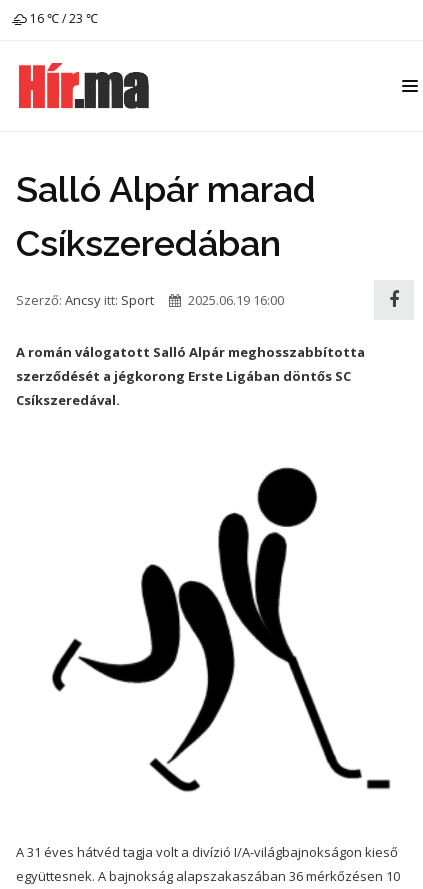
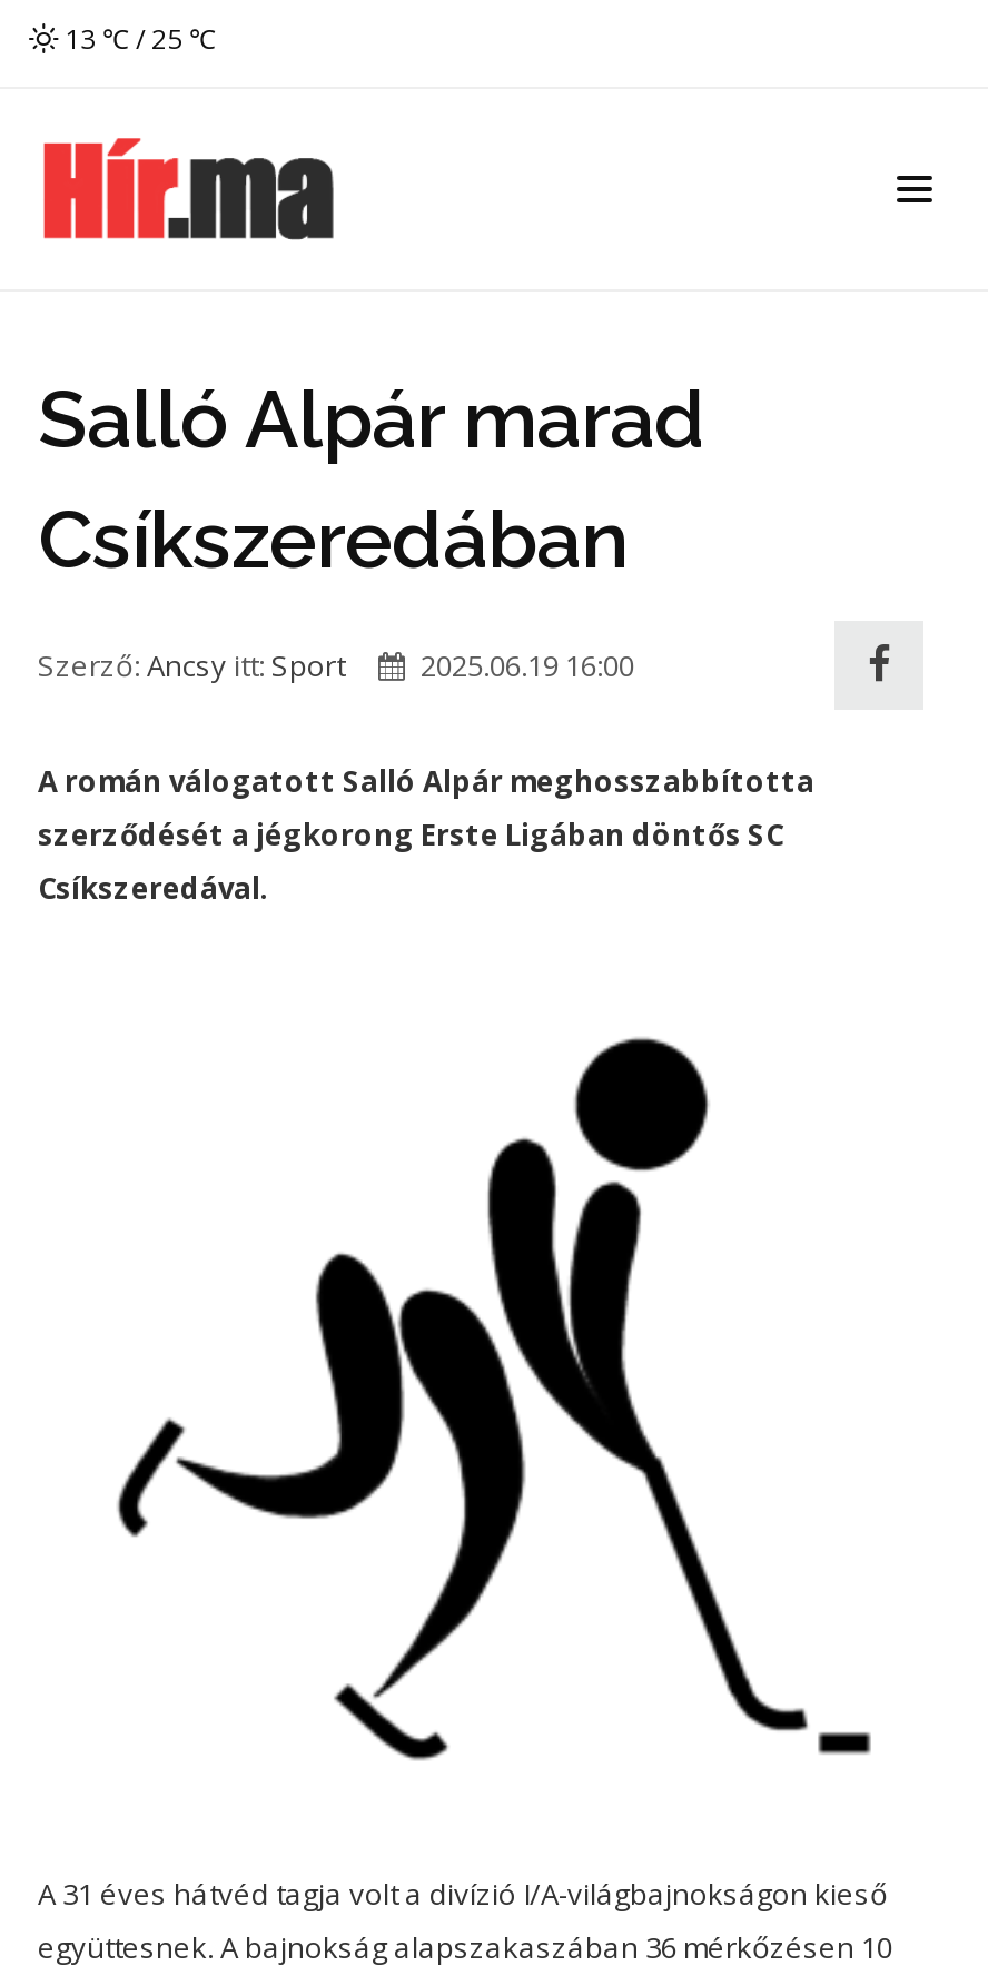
[27,10,98,27] 16 ℃ / 23 ℃ -> [58,20,216,58] 13 ℃ / 25 ℃

